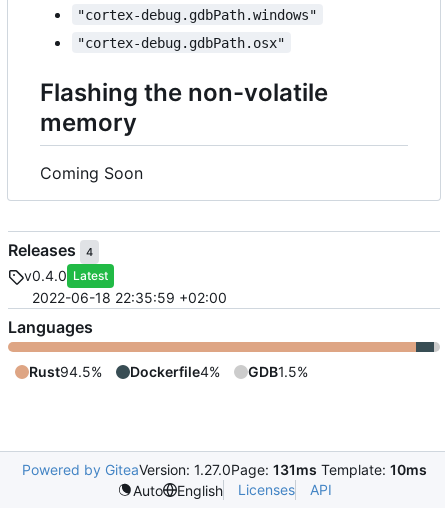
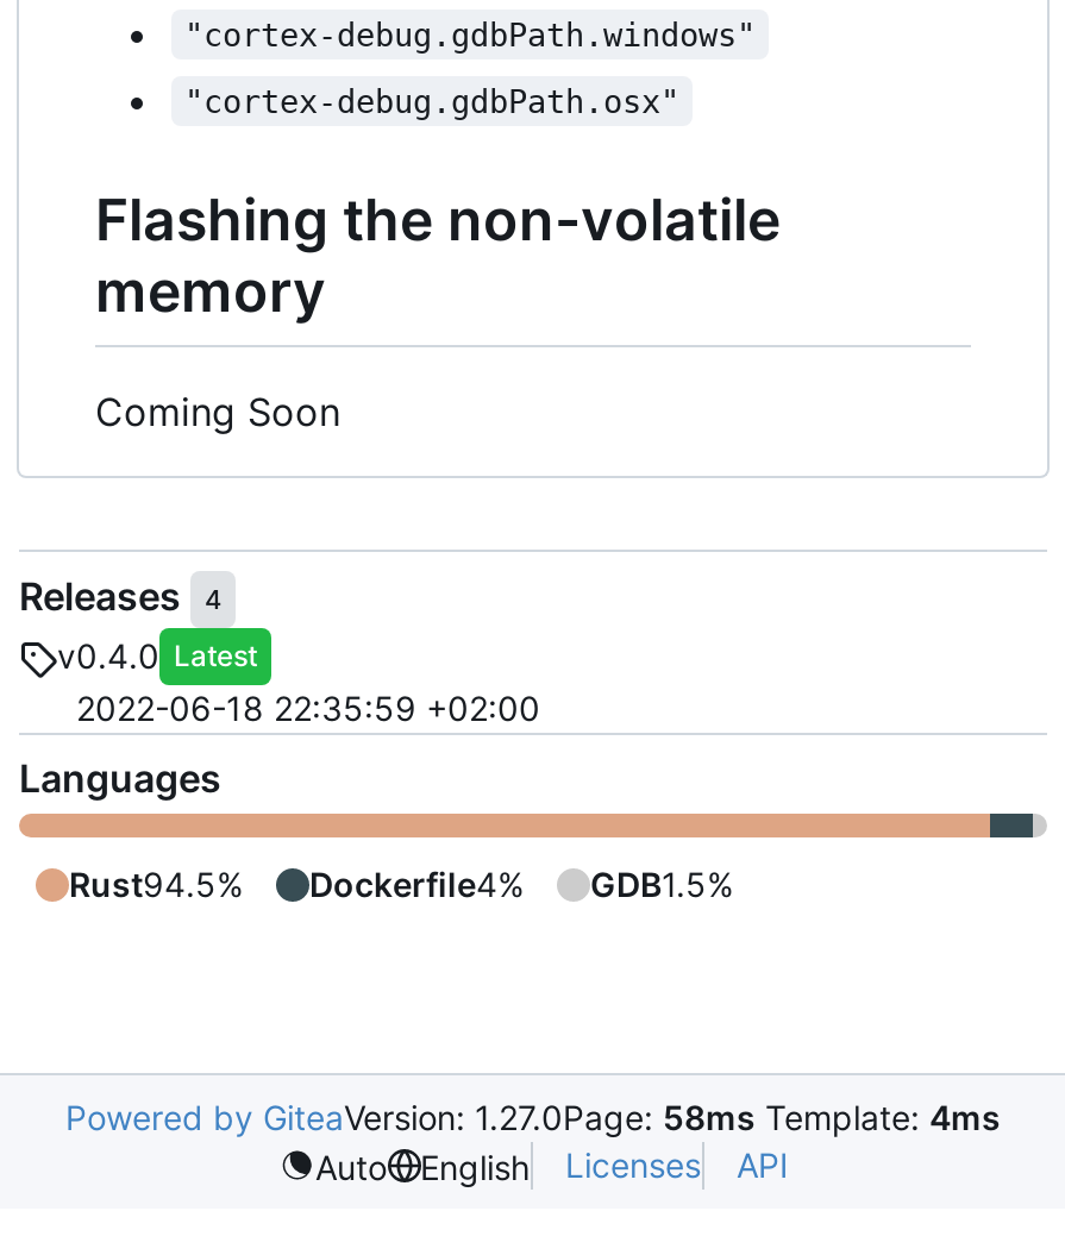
[21,461,426,478] Powered by GiteaVersion: 1.27.0Page: 131ms Template: 10ms -> [65,1097,1001,1137] Powered by GiteaVersion: 1.27.0Page: 58ms Template: 4ms

